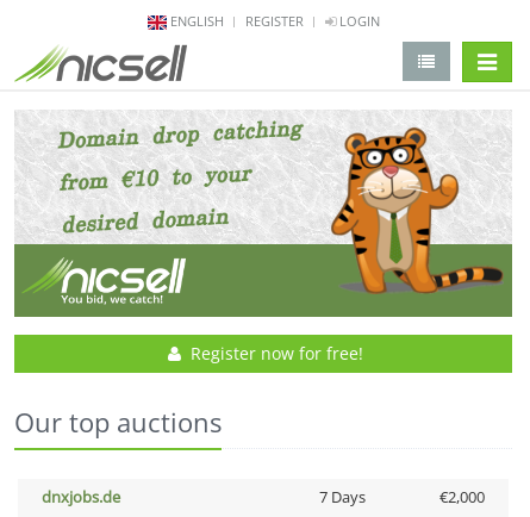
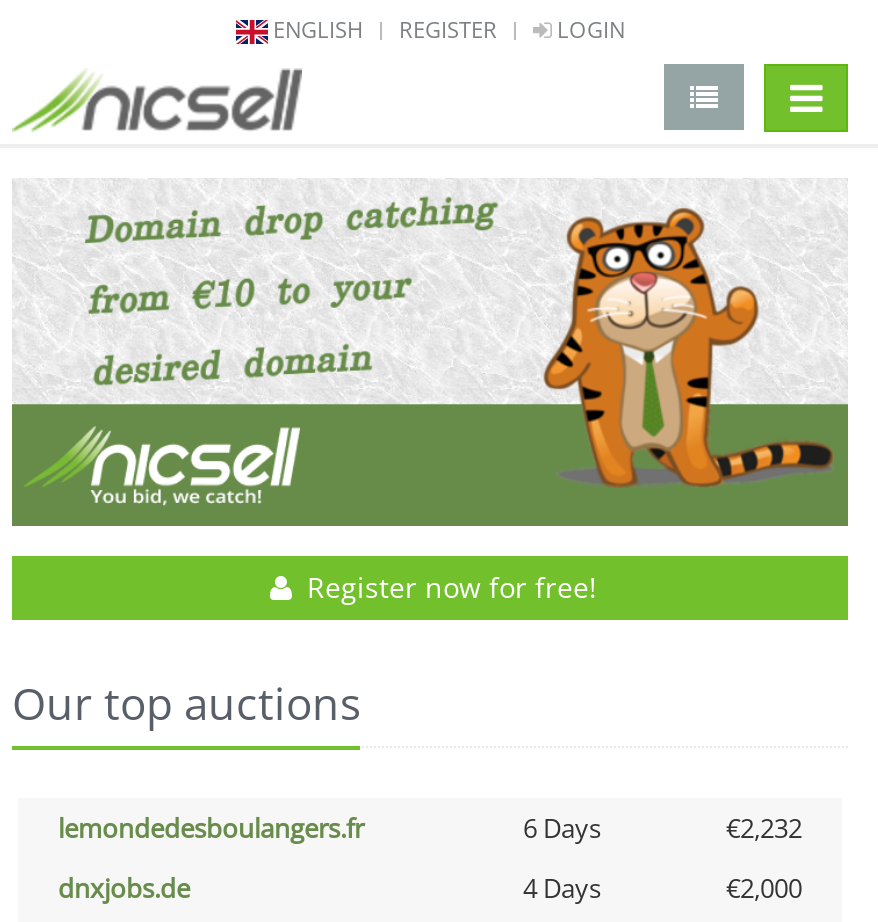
none -> [58,810,802,846] lemondedesboulangers.fr | 6 Days | €2,232
[319,486,365,508] 7 Days -> [523,870,601,906] 4 Days

